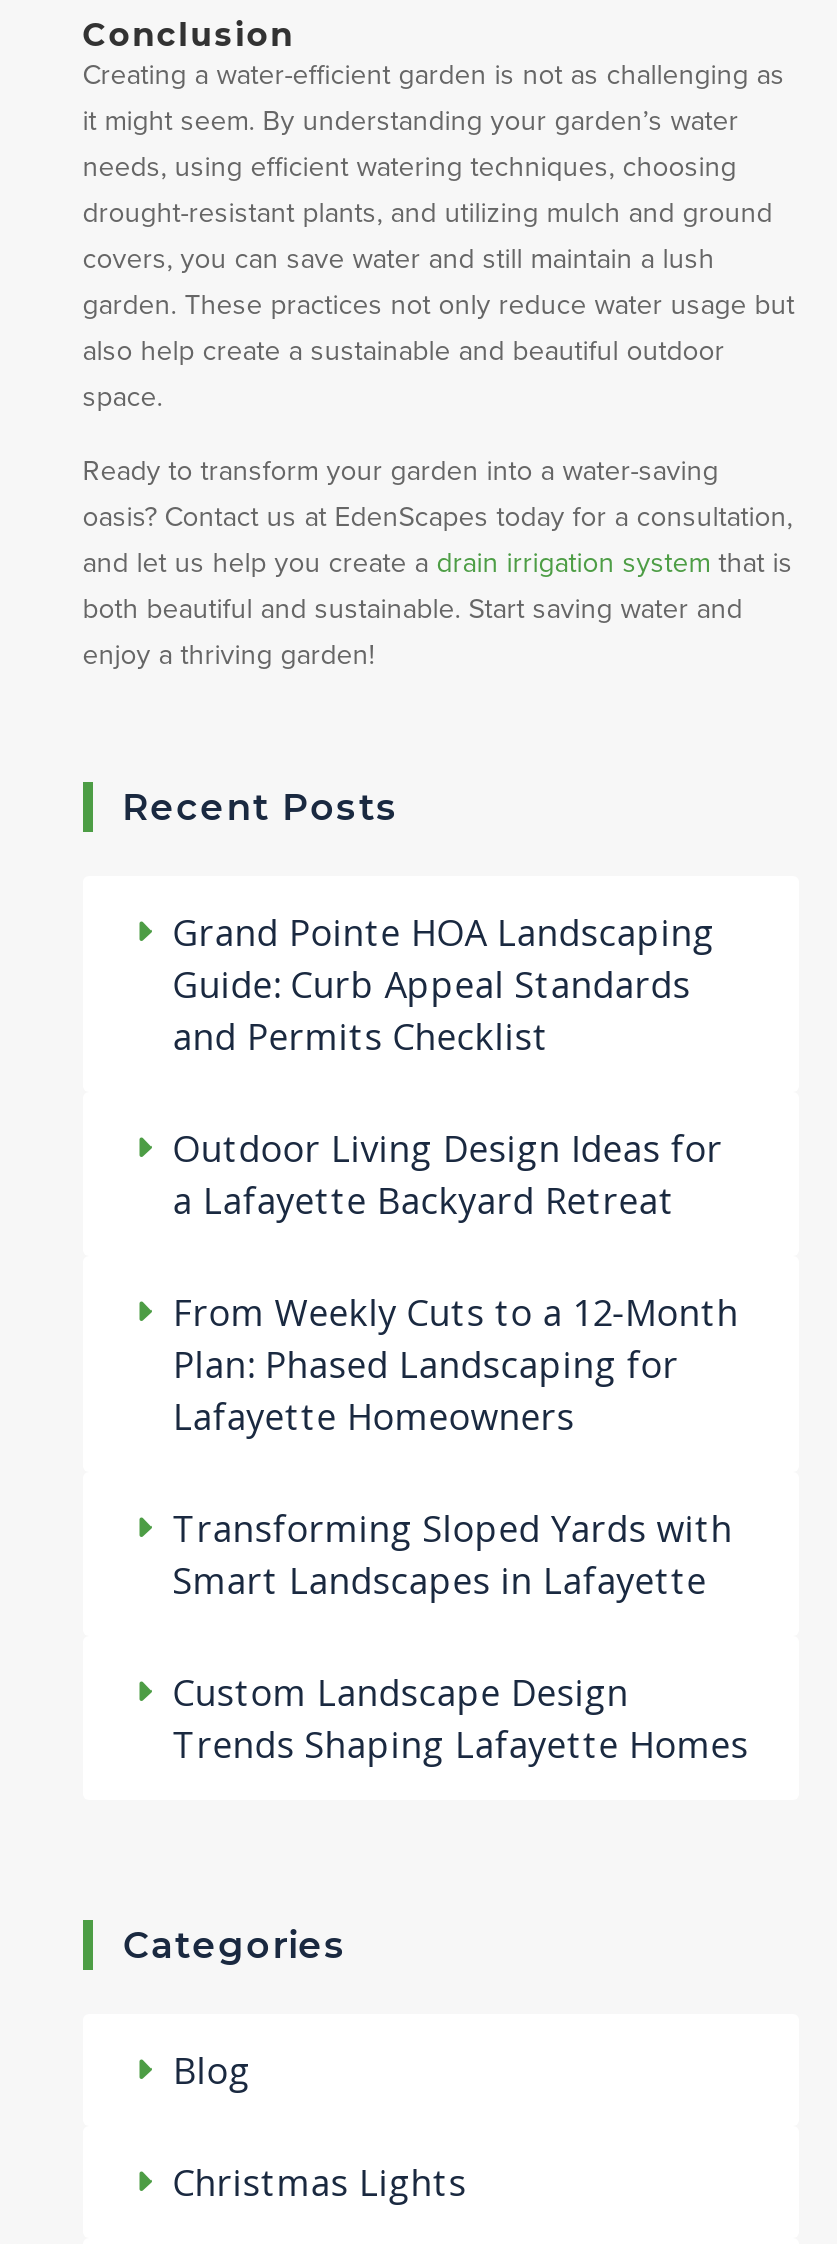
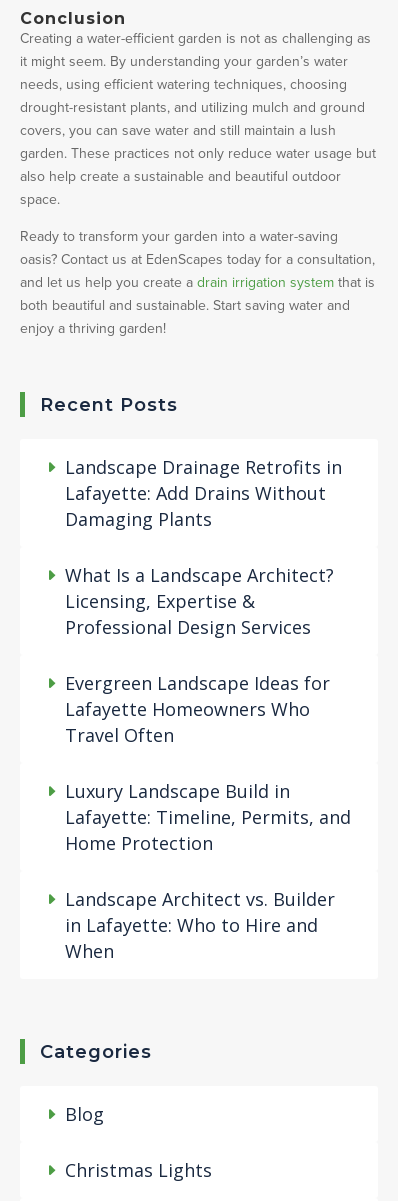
[173,908,715,1060] Grand Pointe HOA Landscaping | Guide: Curb Appeal Standards | and Permits Checklist -> [65,455,342,531] Landscape Drainage Retrofits in | Lafayette: Add Drains Without | Damaging Plants
[173,1124,723,1224] Outdoor Living Design Ideas for | a Lafayette Backyard Retreat -> [65,563,334,639] What Is a Landscape Architect? | Licensing, Expertise & | Professional Design Services
[173,1288,739,1440] From Weekly Cuts to a 12-Month | Plan: Phased Landscaping for | Lafayette Homeowners -> [65,671,330,747] Evergreen Landscape Ideas for | Lafayette Homeowners Who | Travel Often
[173,1504,733,1604] Transforming Sloped Yards with | Smart Landscapes in Lafayette -> [65,779,351,855] Luxury Landscape Build in | Lafayette: Timeline, Permits, and | Home Protection
[173,1668,749,1768] Custom Landscape Design | Trends Shaping Lafayette Homes -> [65,887,335,963] Landscape Architect vs. Builder | in Lafayette: Who to Hire and | When

